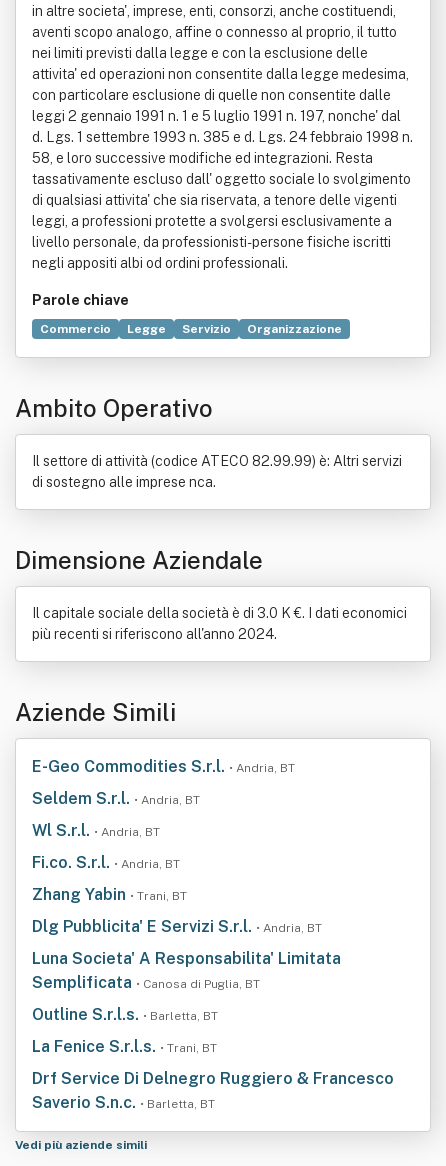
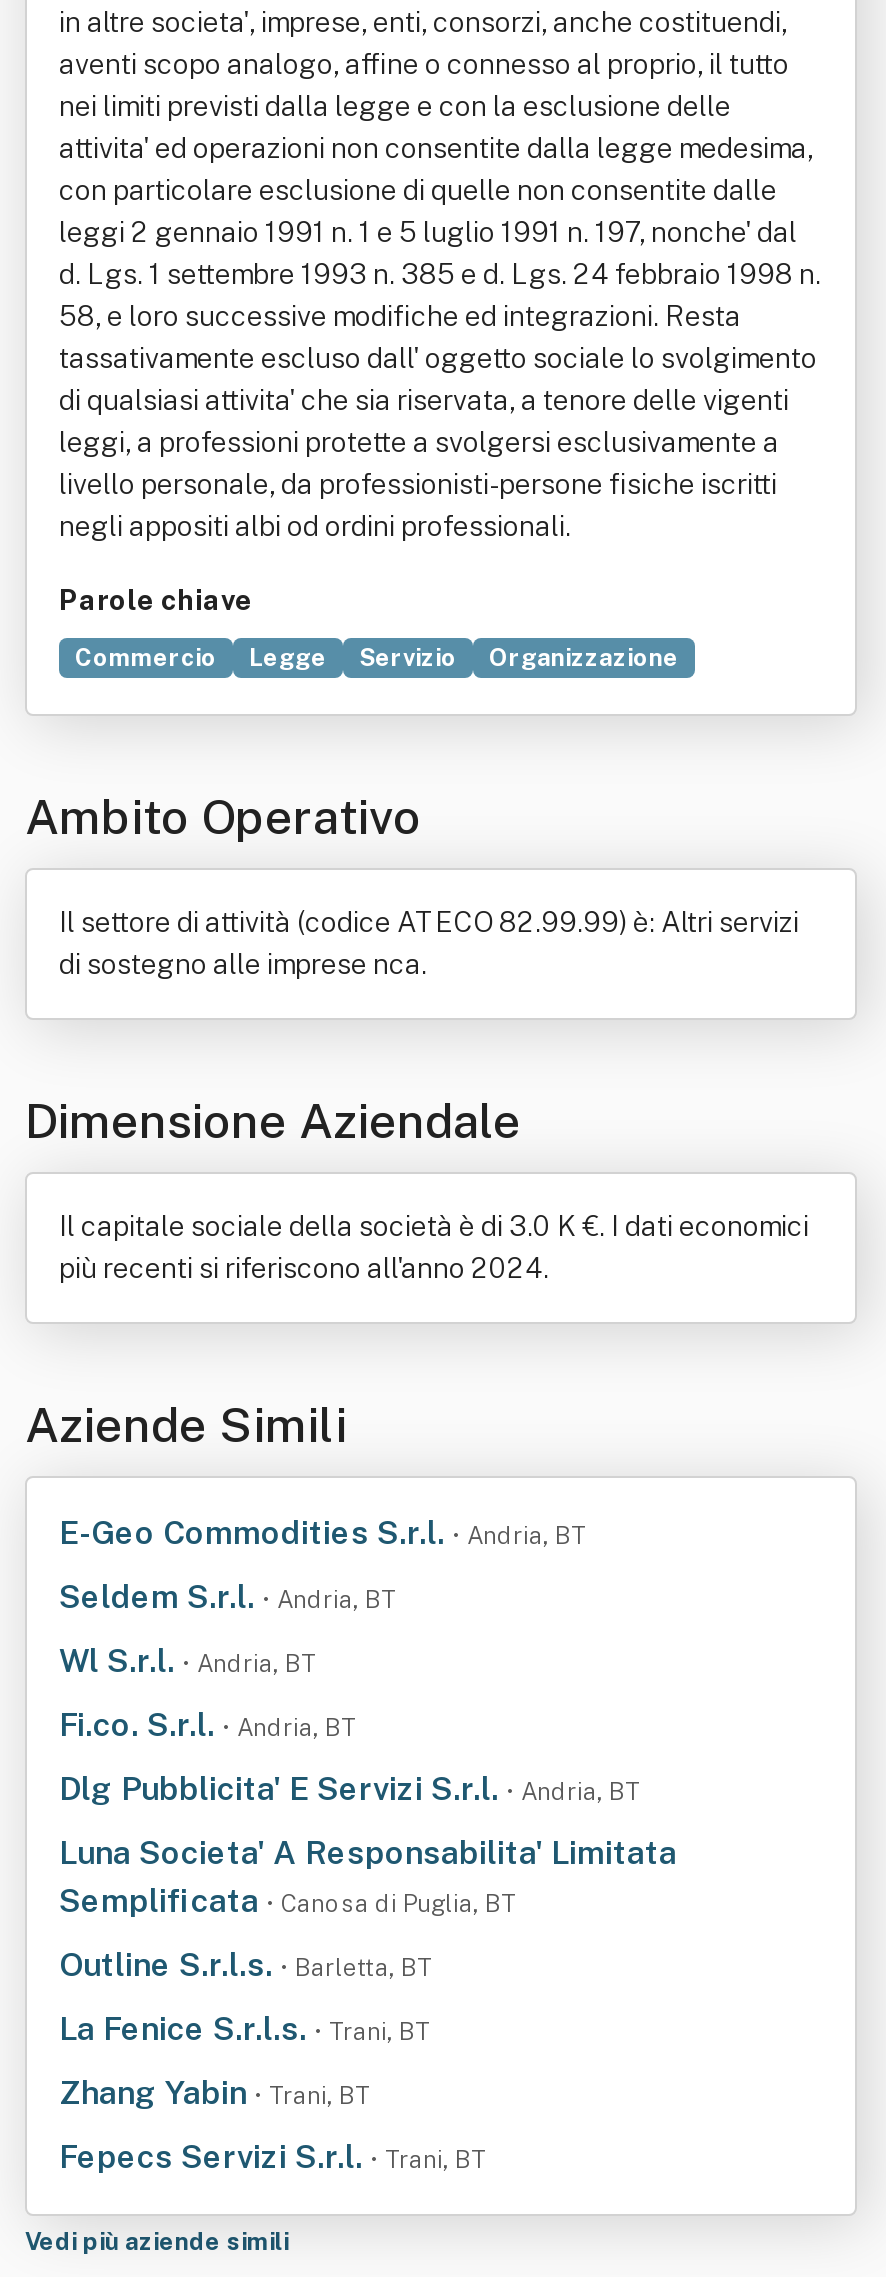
moved [32,885,187,904] -> [59,2074,369,2112]: Zhang Yabin • Trani, BT
[32,1069,394,1112] Drf Service Di Delnegro Ruggiero & Francesco | Saverio S.n.c. • Barletta, BT -> [59,2138,485,2176] Fepecs Servizi S.r.l. • Trani, BT

